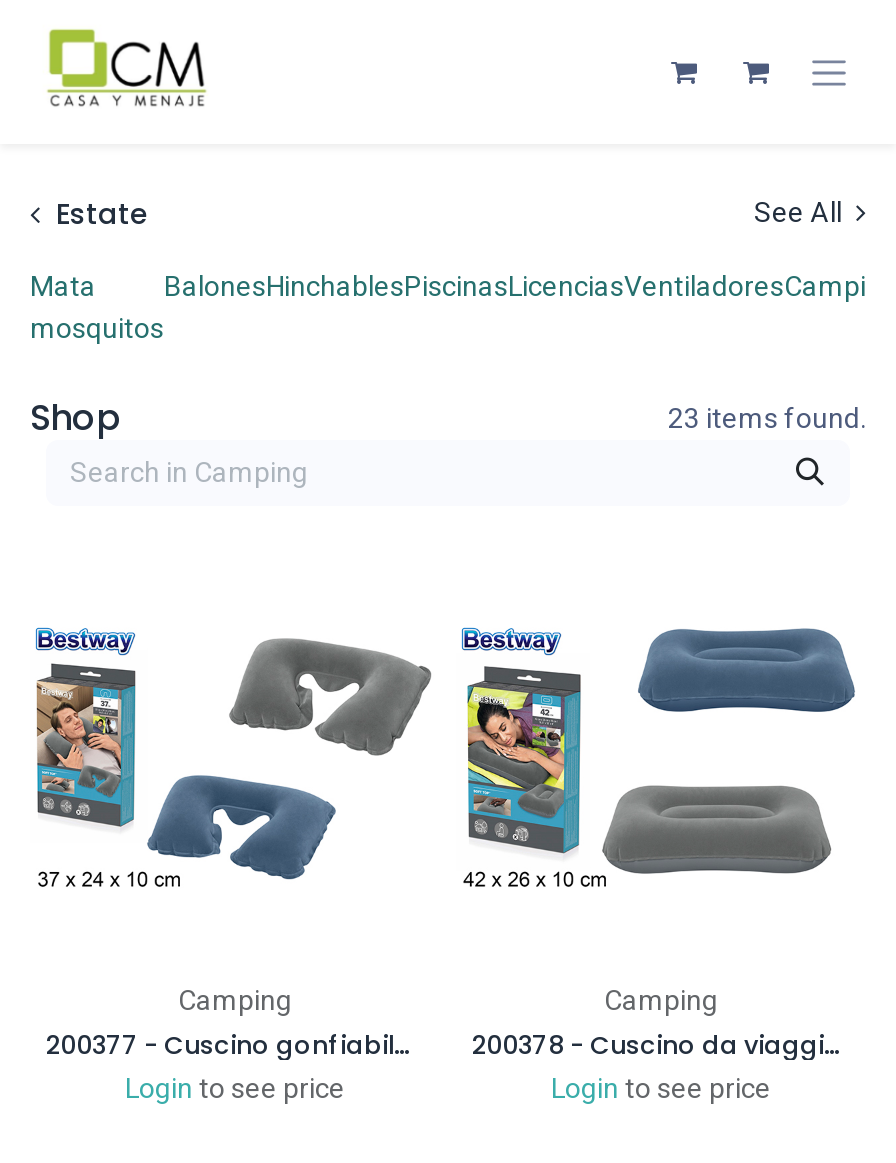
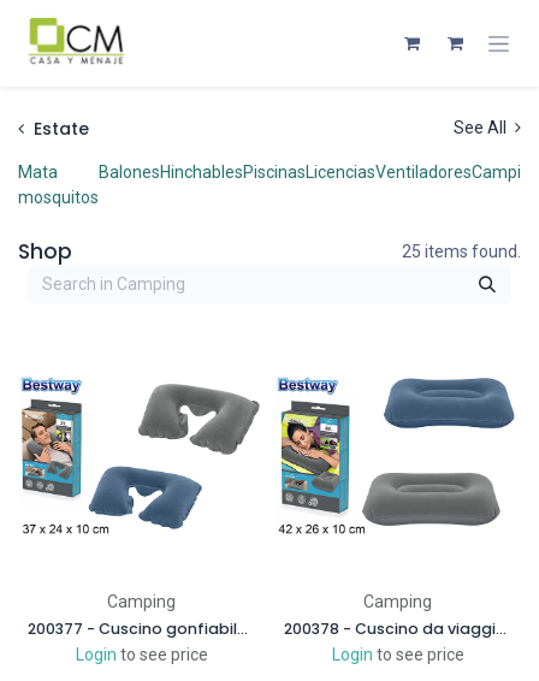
[668,402,866,434] 23 items found. -> [402,242,521,261] 25 items found.

